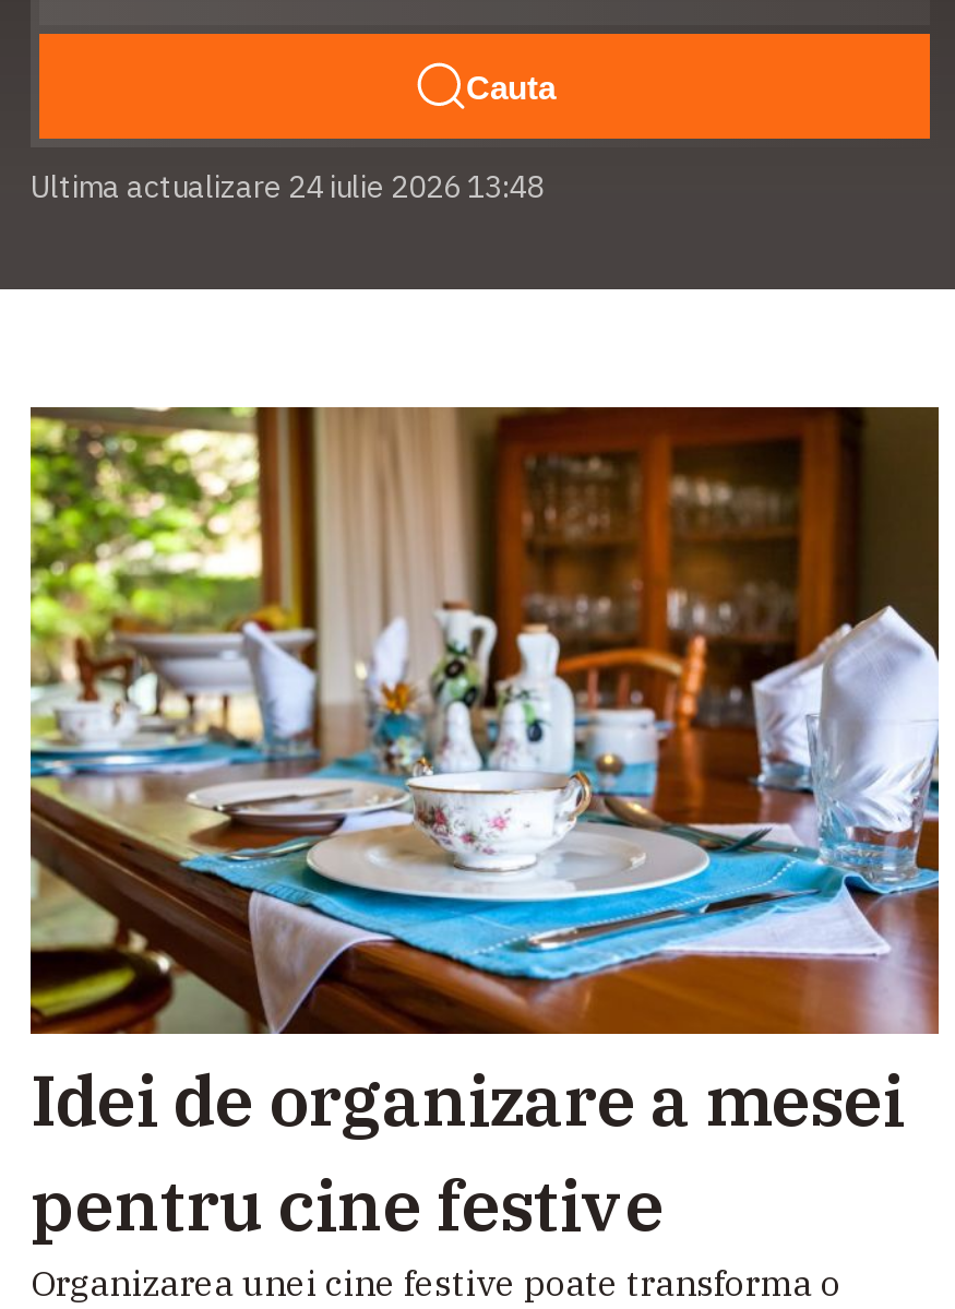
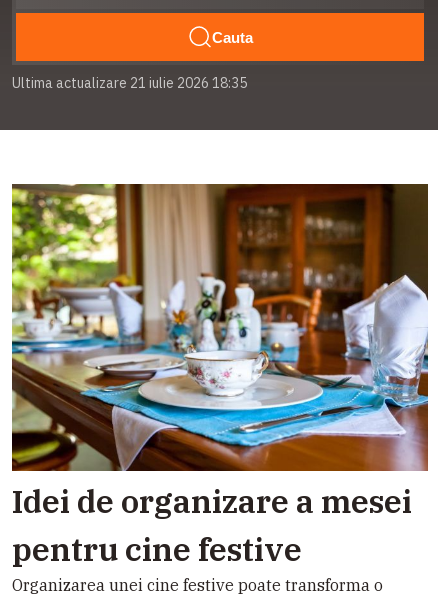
[31,167,544,206] Ultima actualizare 24 iulie 2026 13:48 -> [12,74,247,92] Ultima actualizare 21 iulie 2026 18:35

